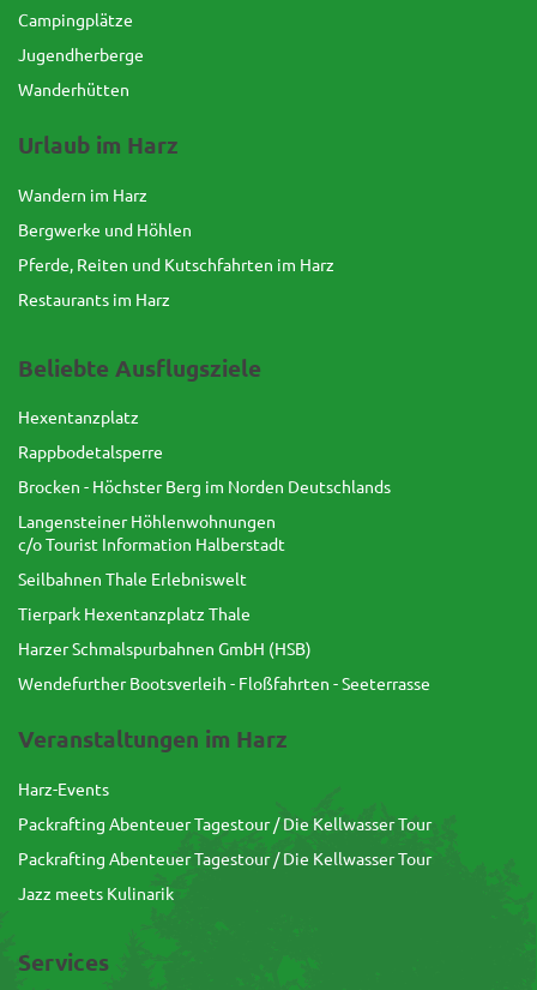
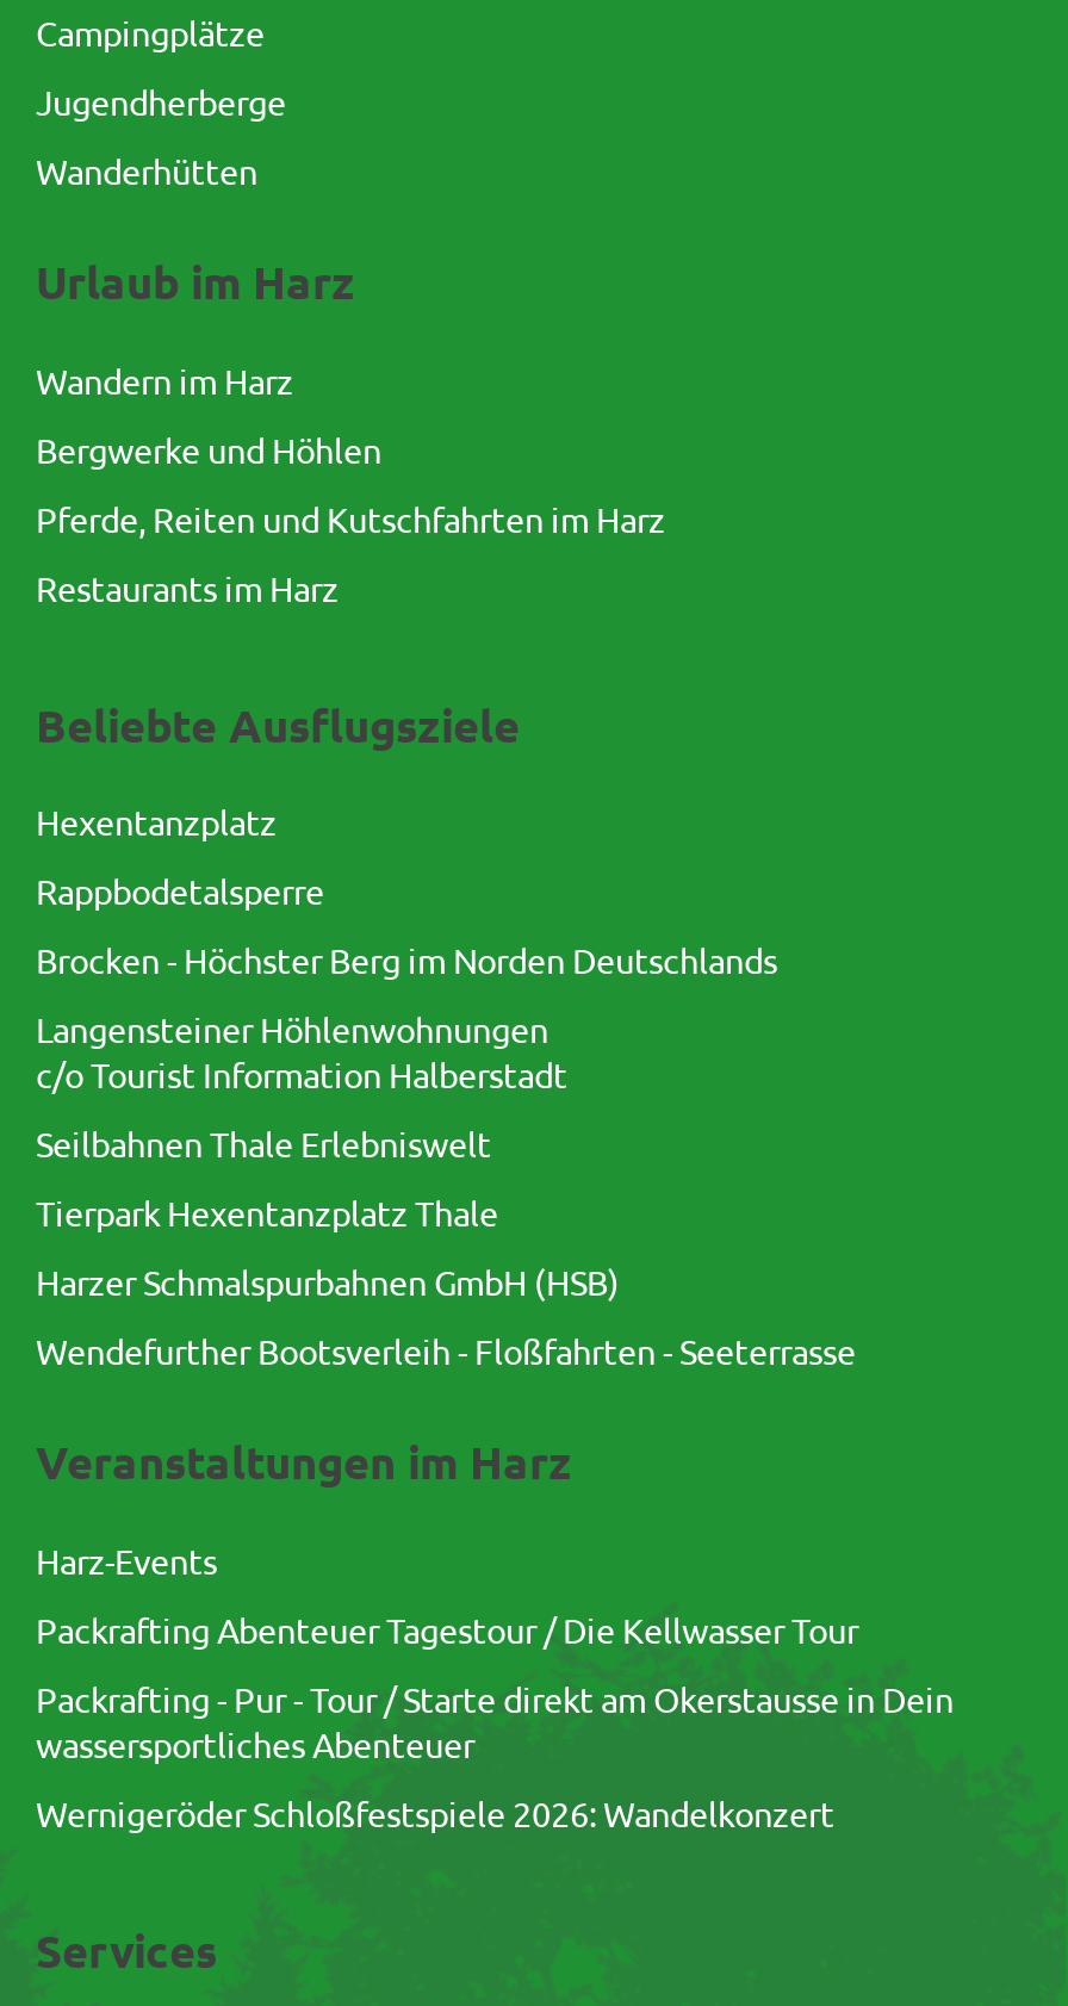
[18,847,432,868] Packrafting Abenteuer Tagestour / Die Kellwasser Tour -> [36,1676,954,1765] Packrafting - Pur - Tour / Starte direkt am Okerstausse in Dein | wassersportliches Abenteuer
[18,882,174,903] Jazz meets Kulinarik -> [36,1791,834,1834] Wernigeröder Schloßfestspiele 2026: Wandelkonzert

